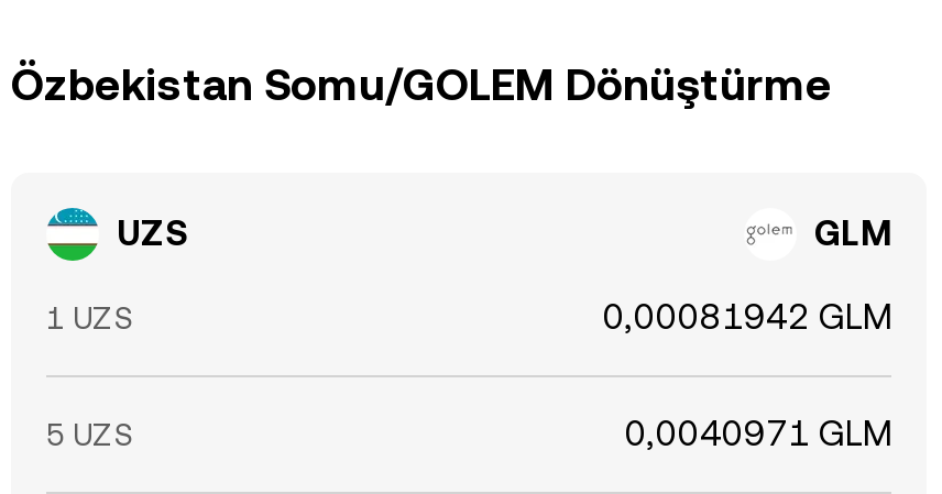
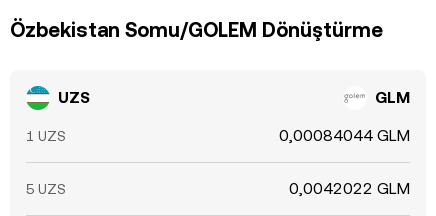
[603,296,891,338] 0,00081942 GLM -> [279,126,410,145] 0,00084044 GLM
[625,413,891,454] 0,0040971 GLM -> [289,179,410,198] 0,0042022 GLM

